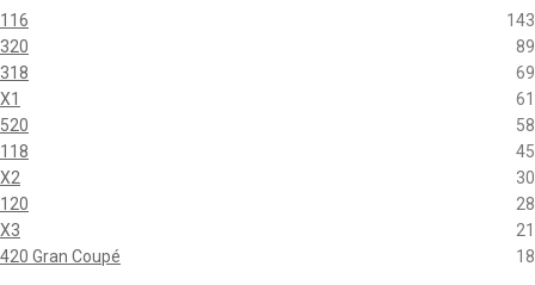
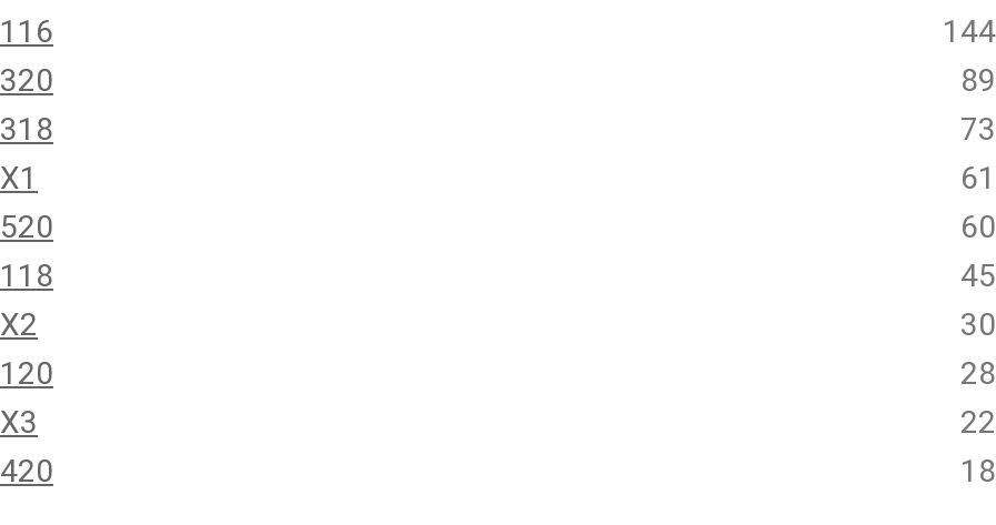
[506,11,535,30] 143 -> [943,13,996,49] 144
[516,63,535,82] 69 -> [960,111,996,147] 73
[516,116,535,135] 58 -> [960,209,996,244] 60
[0,221,535,266] 21 | 420 Gran Coupé -> [0,404,996,488] 22 | 420

